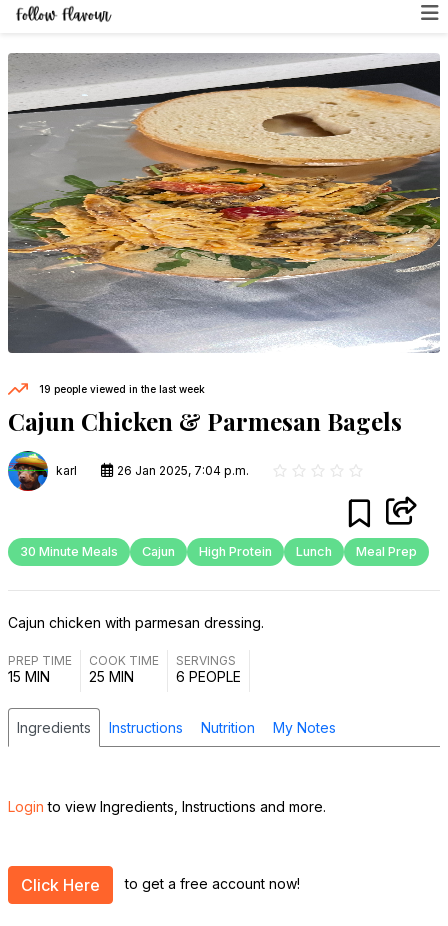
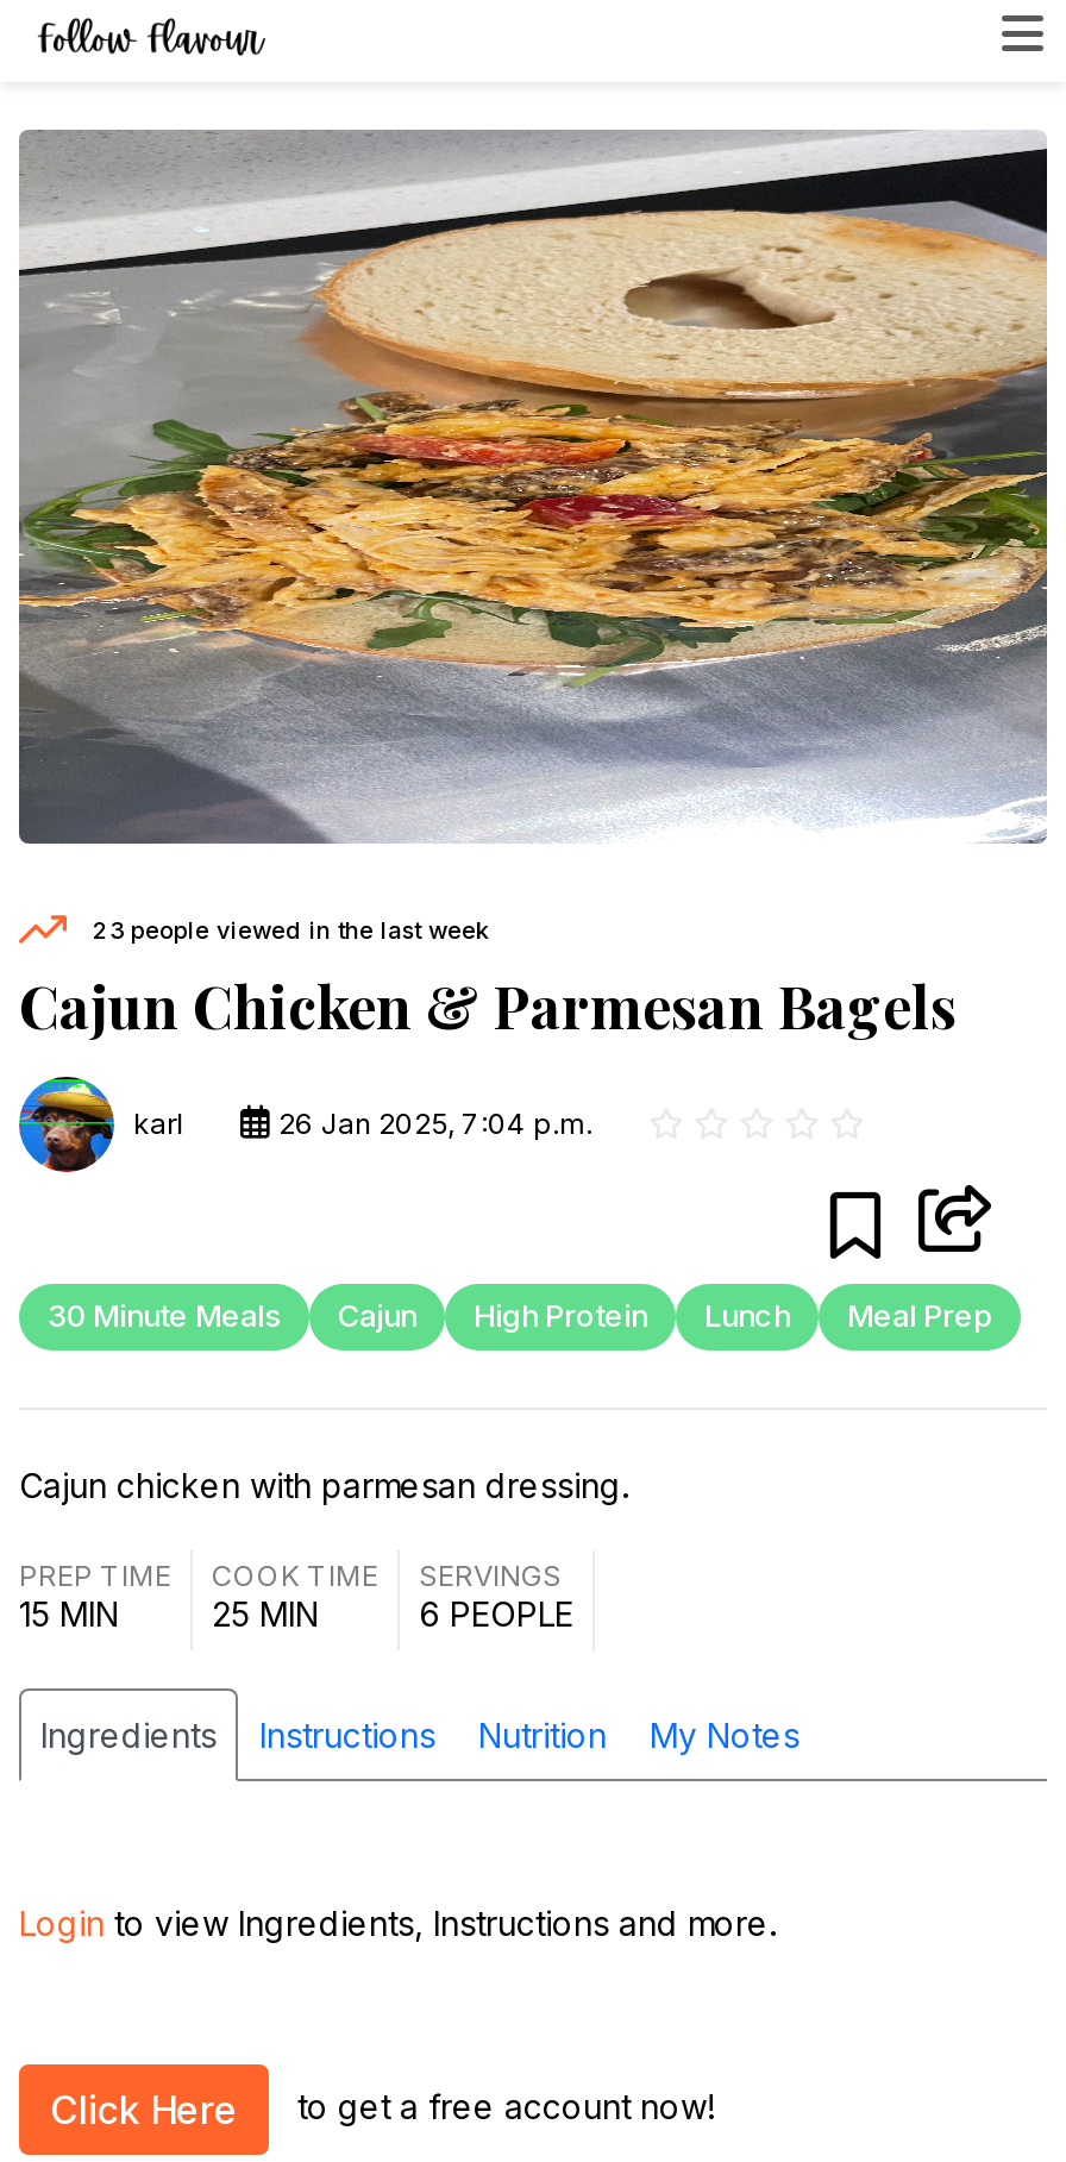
[39,383,205,395] 19 people viewed in the last week -> [93,915,490,944] 23 people viewed in the last week

